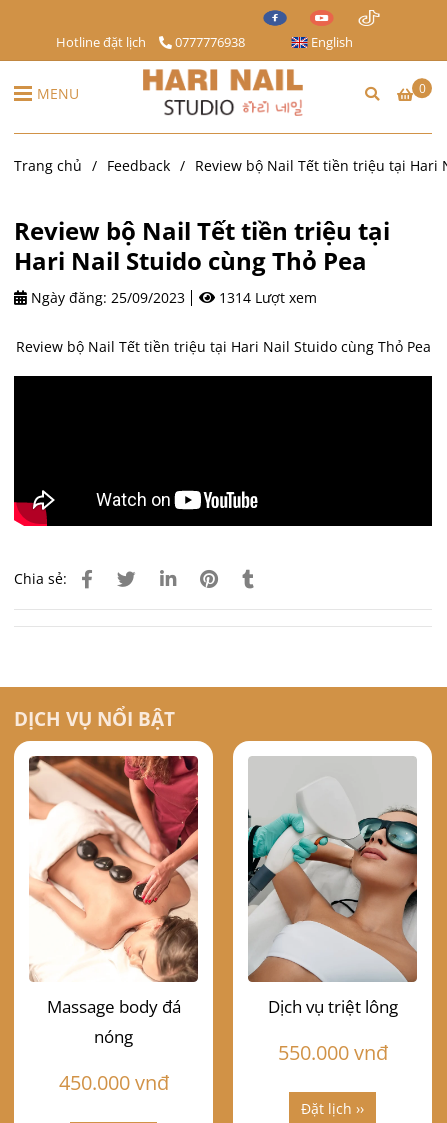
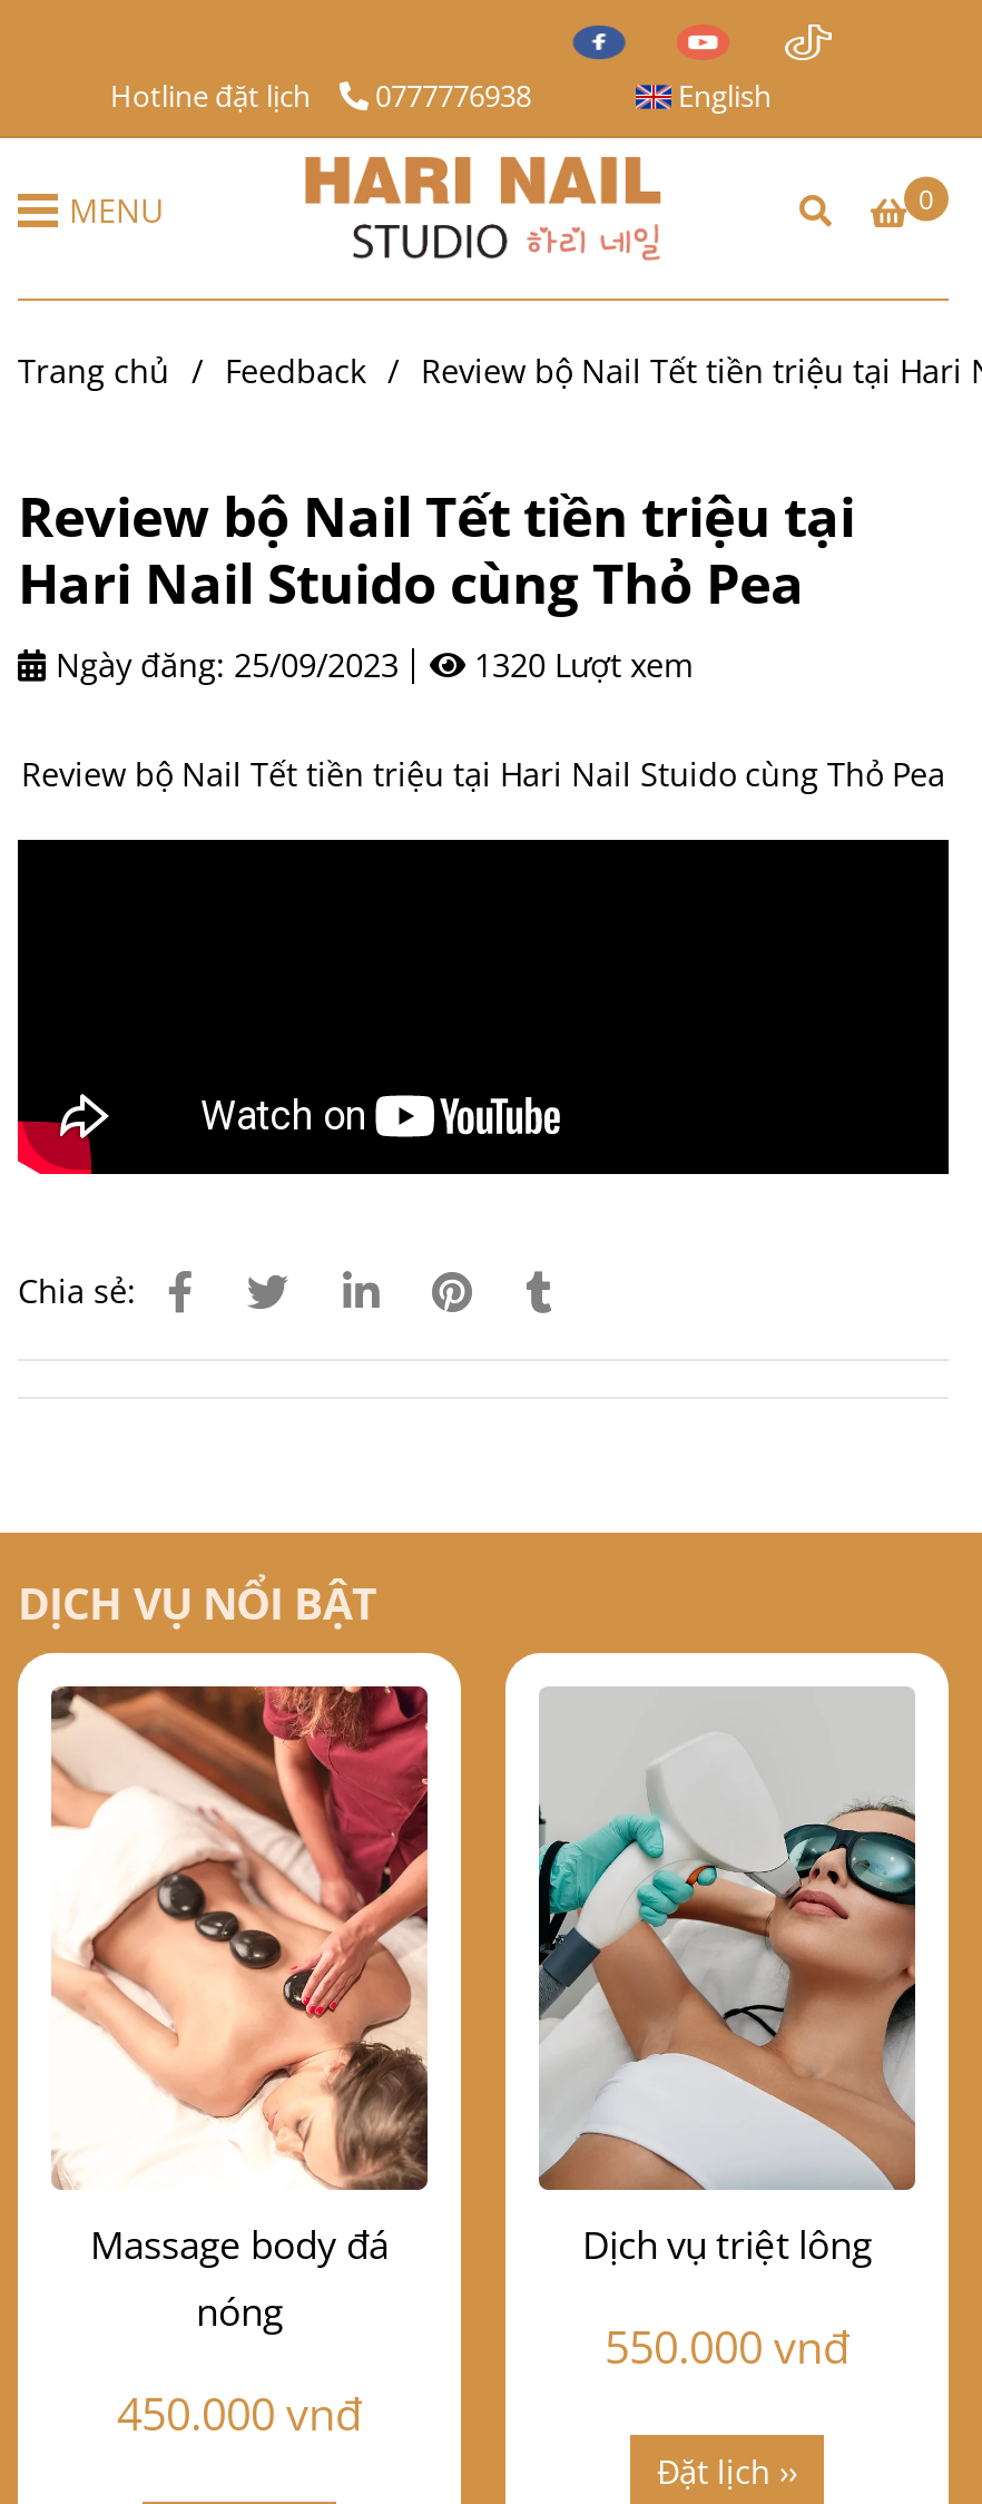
[27,288,317,307] Ngày đăng: 25/09/2023 1314 Lượt xem -> [47,644,693,687] Ngày đăng: 25/09/2023 1320 Lượt xem

